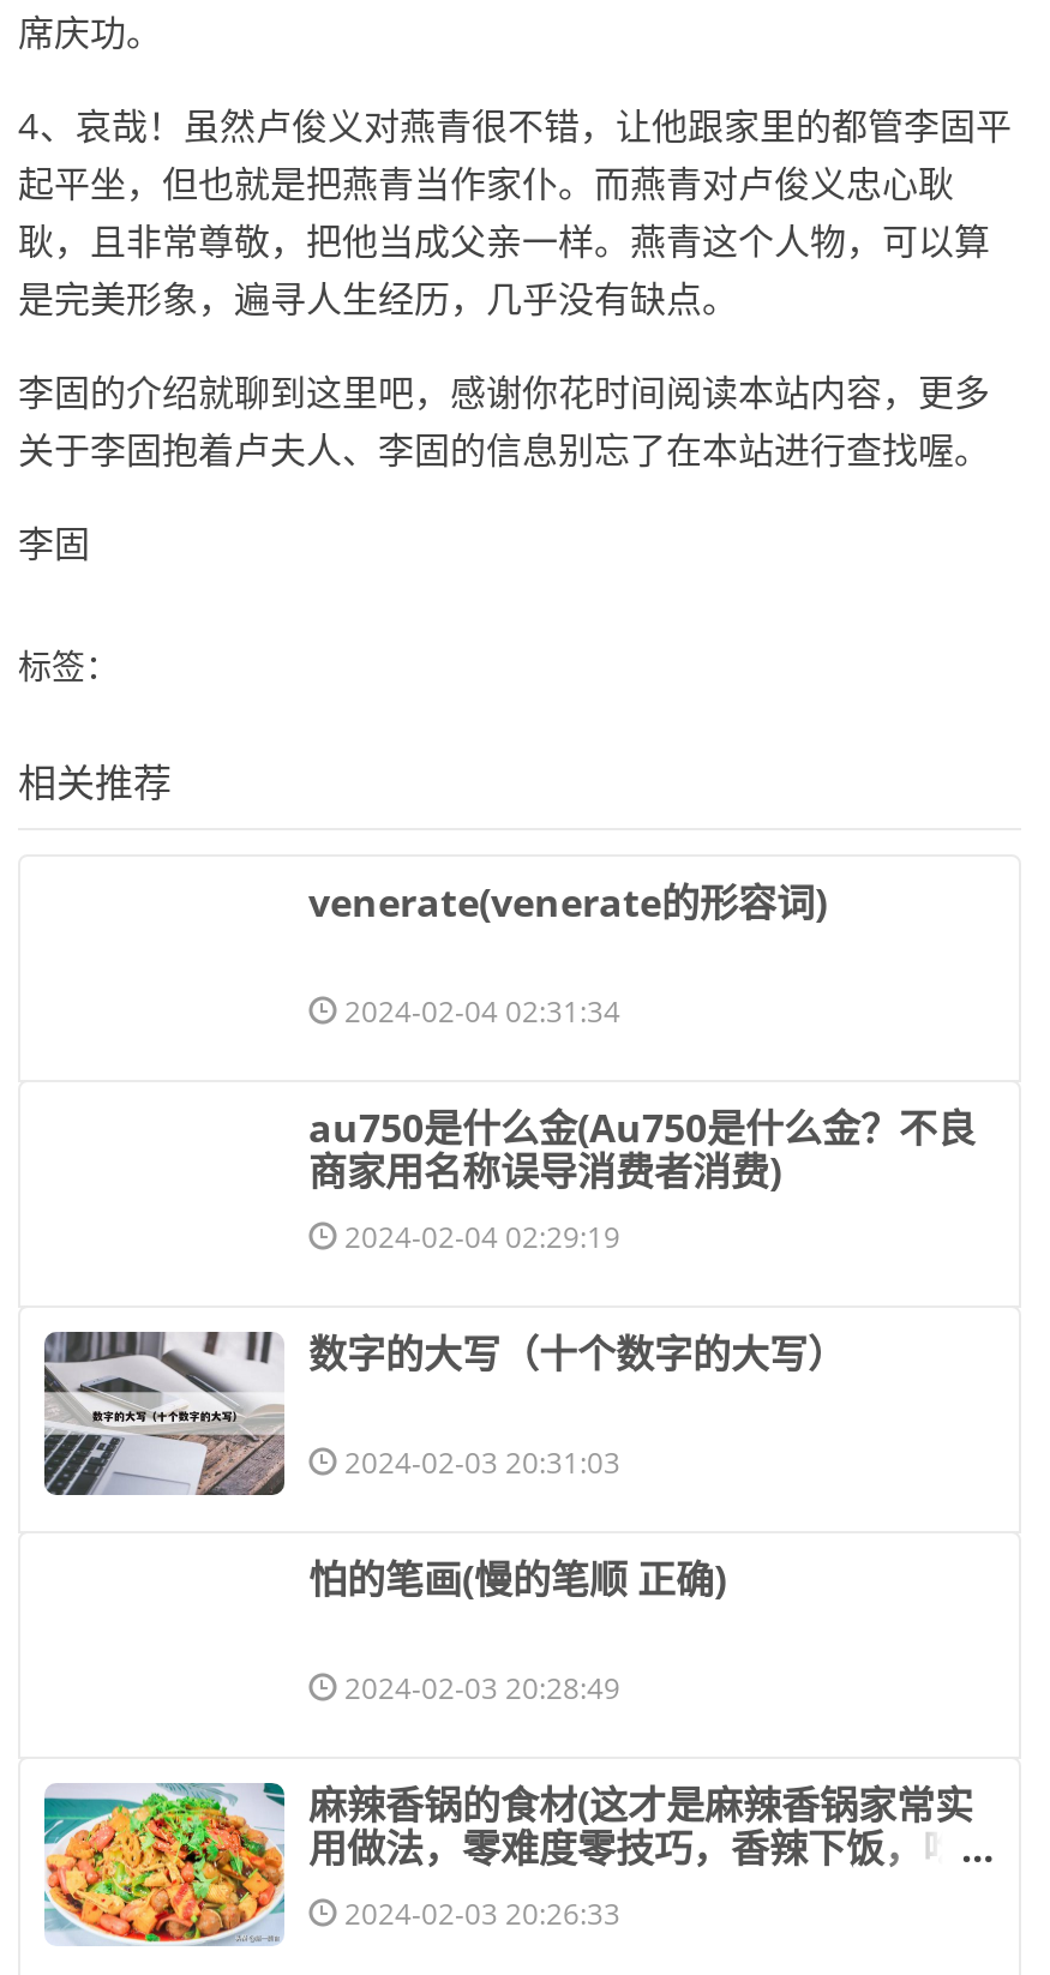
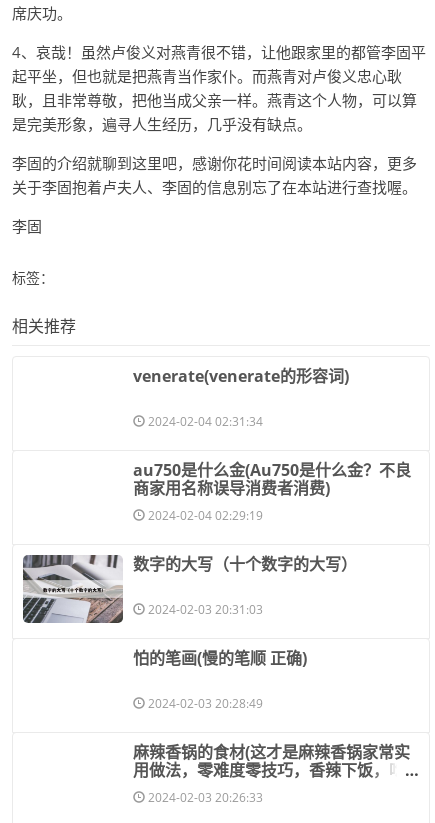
[42,1781,287,1949] [image] -> none

